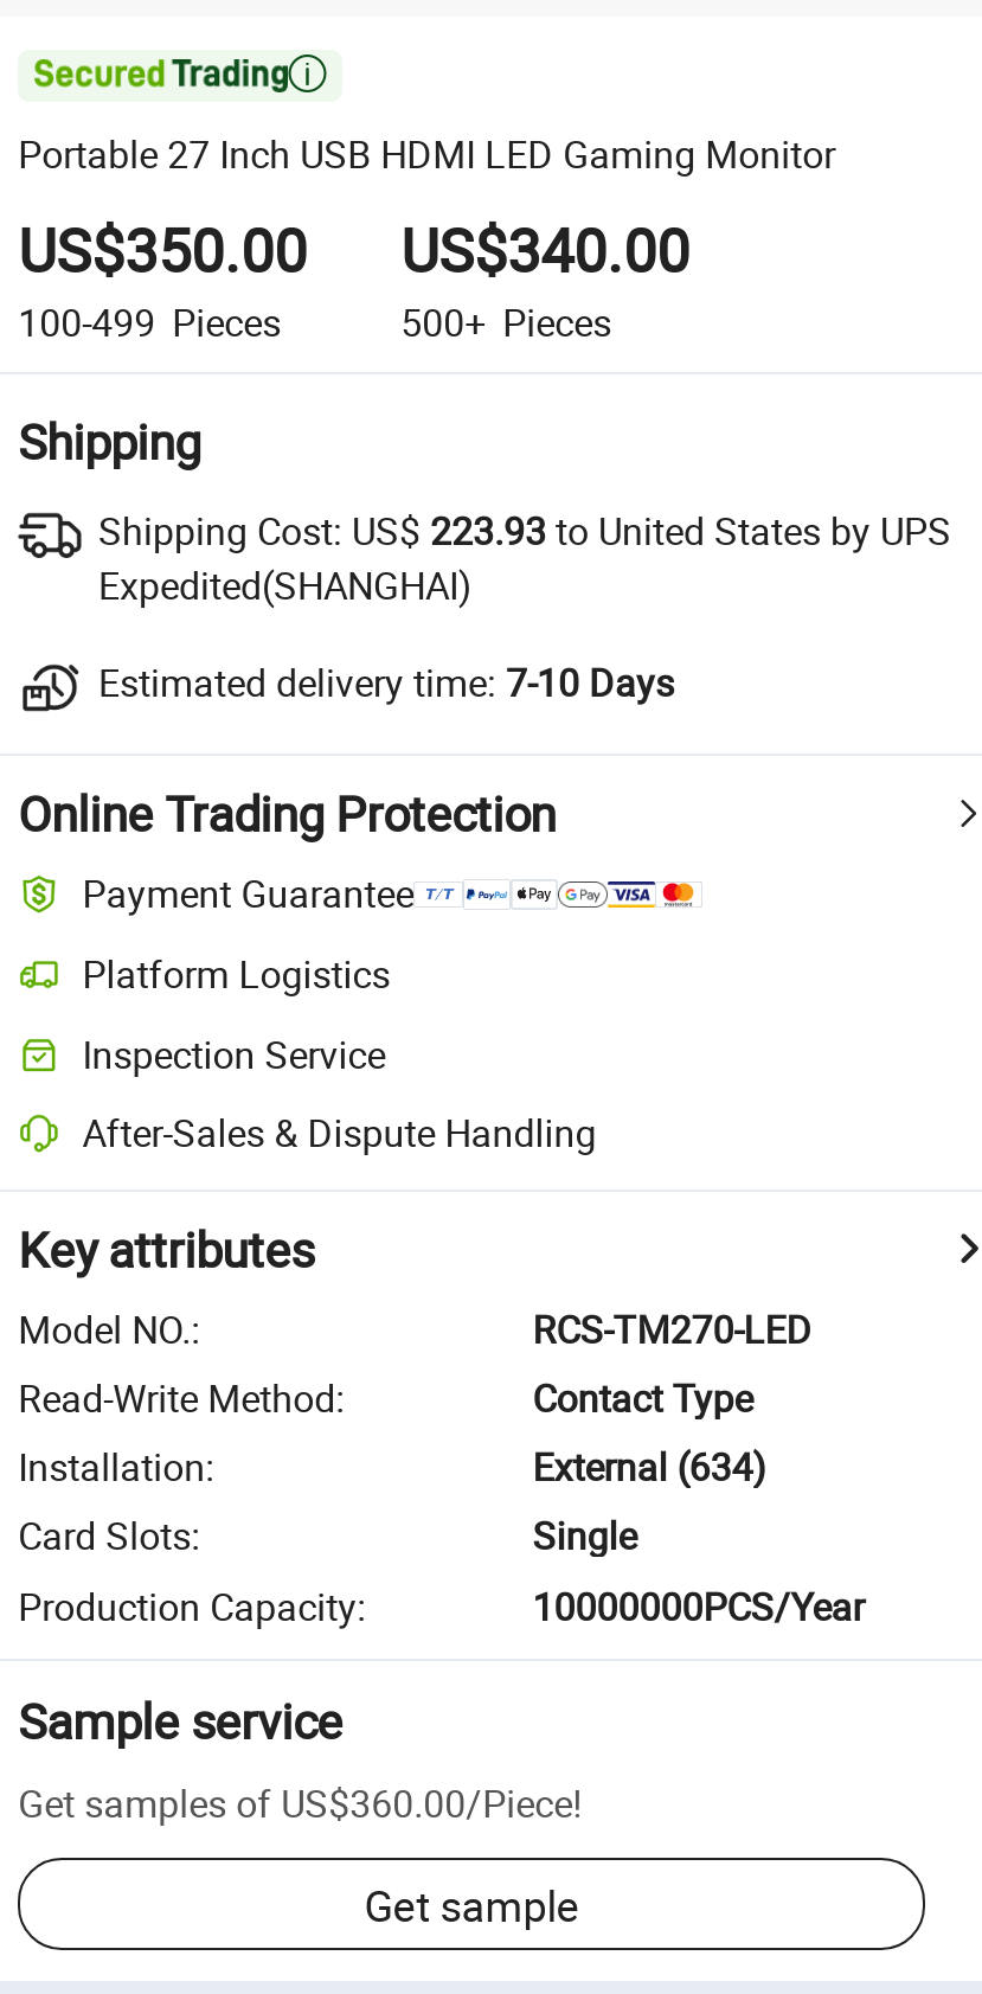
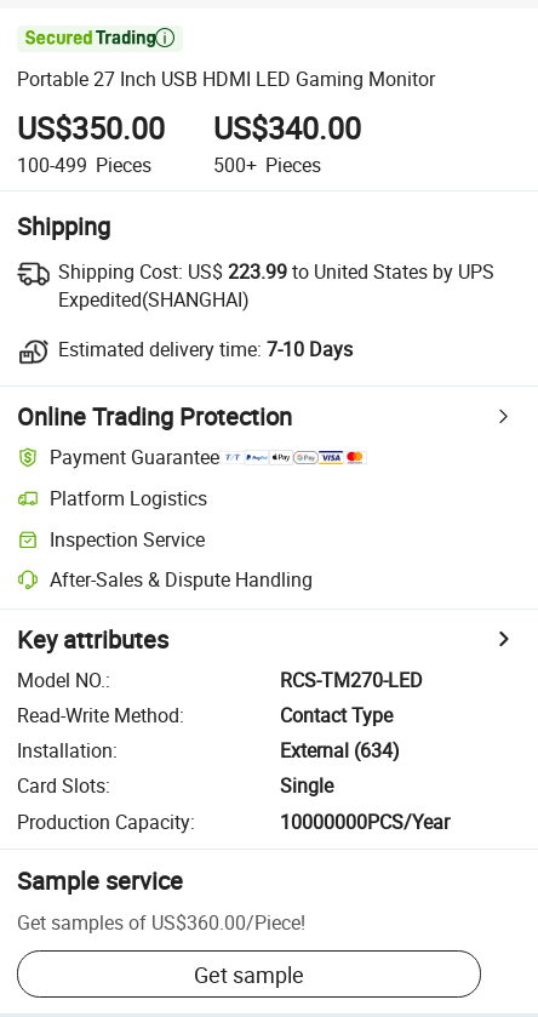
[98,504,951,556] Shipping Cost: US$223.93 to United States by UPS -> [58,258,494,285] Shipping Cost: US$223.99 to United States by UPS

